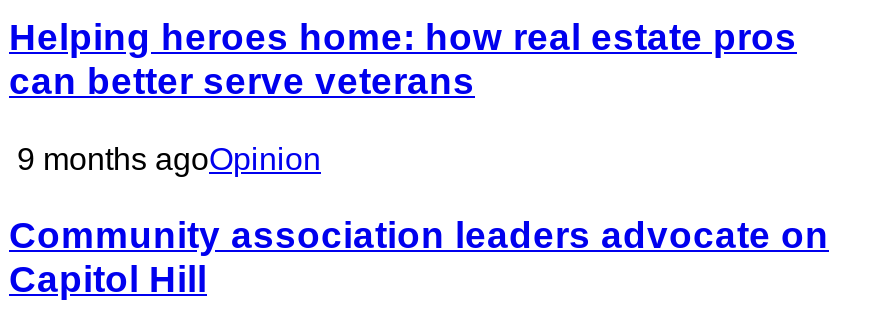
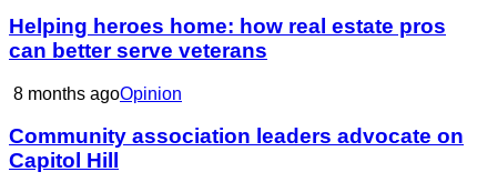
[17,141,321,175] 9 months agoOpinion -> [13,84,182,103] 8 months agoOpinion

